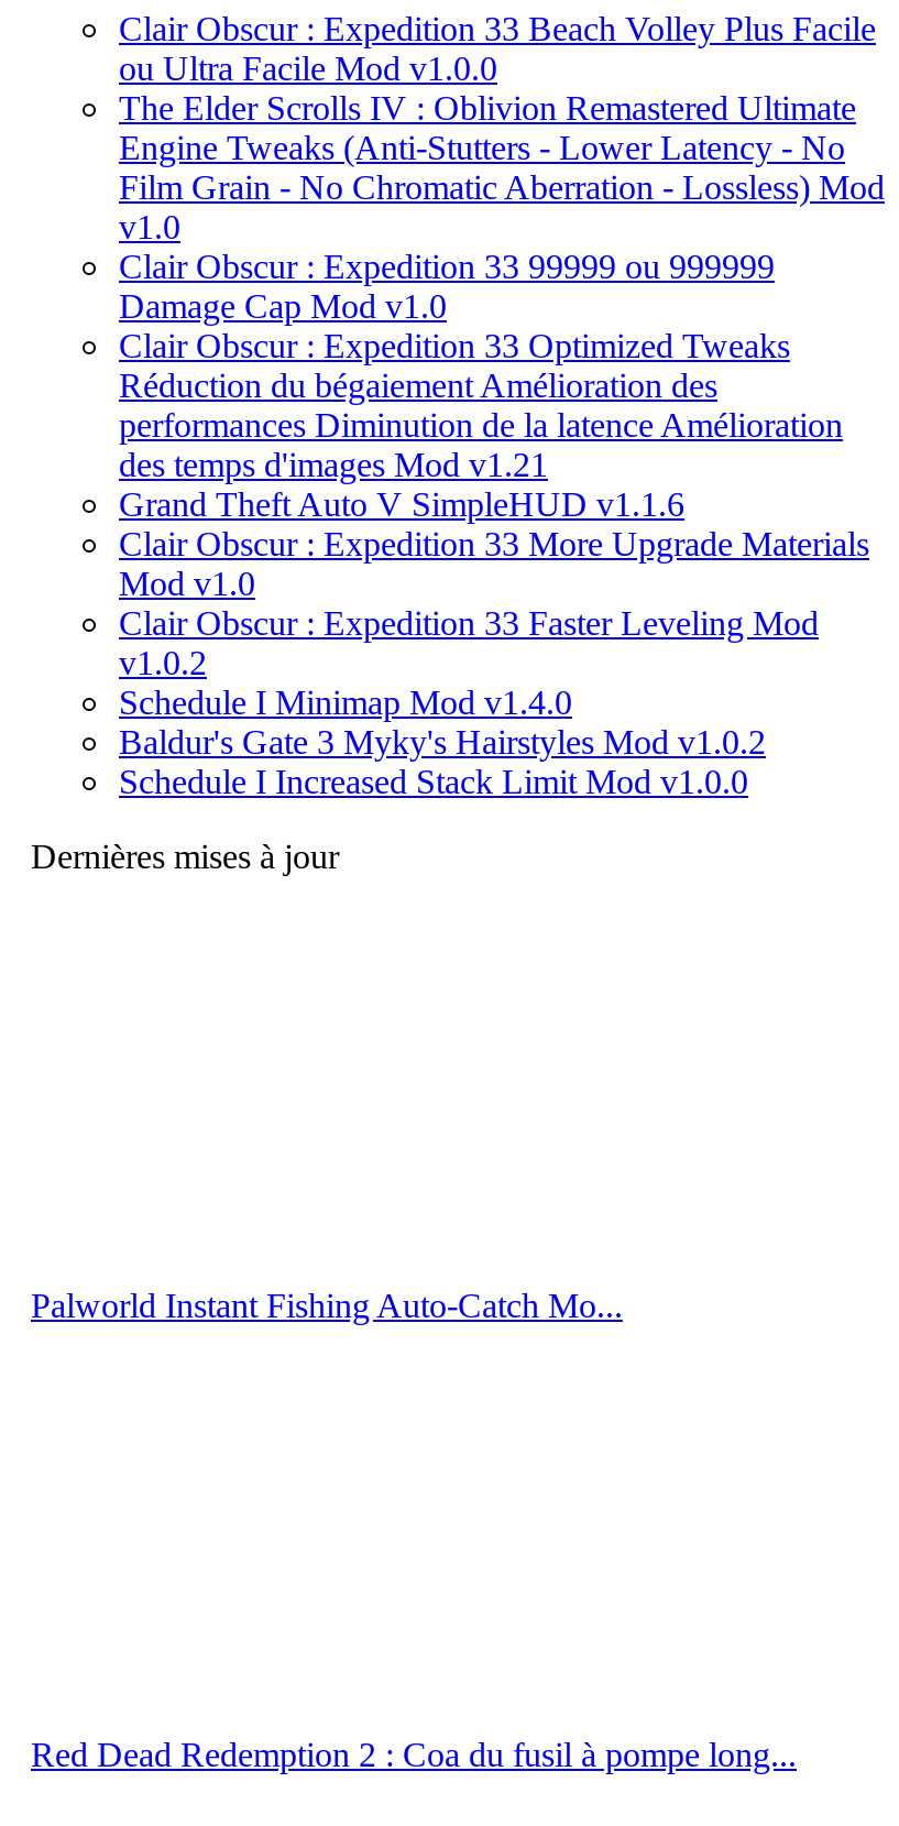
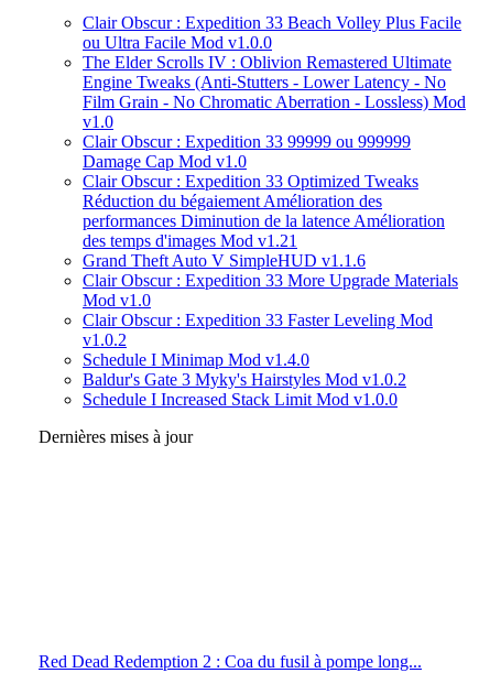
[31,1287,623,1324] Palworld Instant Fishing Auto-Catch Mo... -> none

